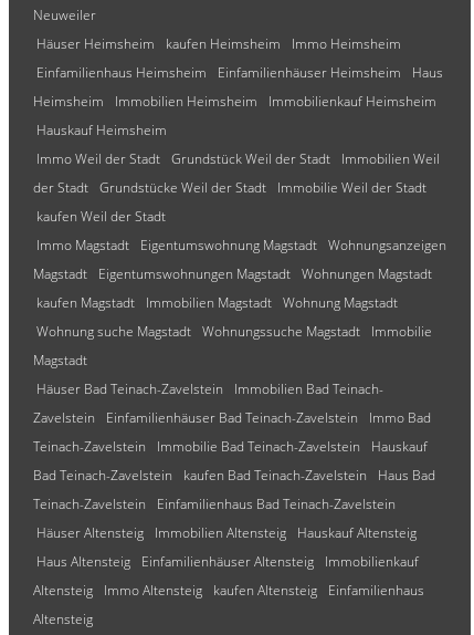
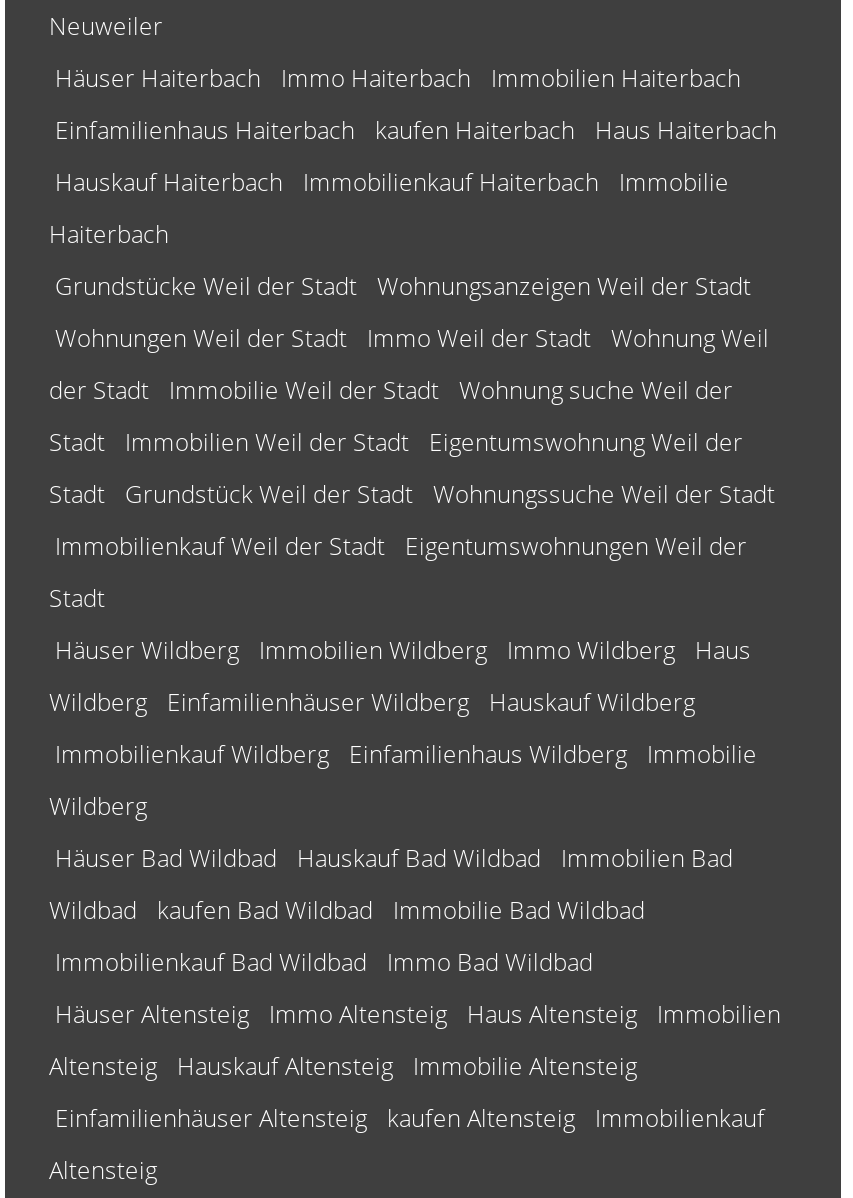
[33,34,446,600] Häuser Heimsheim kaufen Heimsheim Immo Heimsheim | Einfamilienhaus Heimsheim Einfamilienhäuser Heimsheim Haus | Heimsheim Immobilien Heimsheim Immobilienkauf Heimsheim | Hauskauf Heimsheim | Immo Weil der Stadt Grundstück Weil der Stadt Immobilien Weil | der Stadt Grundstücke Weil der Stadt Immobilie Weil der Stadt | kaufen Weil der Stadt | Immo Magstadt Eigentumswohnung Magstadt Wohnungsanzeigen | Magstadt Eigentumswohnungen Magstadt Wohnungen Magstadt | kaufen Magstadt Immobilien Magstadt Wohnung Magstadt | Wohnung suche Magstadt Wohnungssuche Magstadt Immobilie | Magstadt | Häuser Bad Teinach-Zavelstein Immobilien Bad Teinach- | Zavelstein Einfamilienhäuser Bad Teinach-Zavelstein Immo Bad | Teinach-Zavelstein Immobilie Bad Teinach-Zavelstein Hauskauf | Bad Teinach-Zavelstein kaufen Bad Teinach-Zavelstein Haus Bad | Teinach-Zavelstein Einfamilienhaus Bad Teinach-Zavelstein | Häuser Altensteig Immobilien Altensteig Hauskauf Altensteig | Haus Altensteig Einfamilienhäuser Altensteig Immobilienkauf | Altensteig Immo Altensteig kaufen Altensteig Einfamilienhaus -> [49,61,781,1135] Häuser Haiterbach Immo Haiterbach Immobilien Haiterbach | Einfamilienhaus Haiterbach kaufen Haiterbach Haus Haiterbach | Hauskauf Haiterbach Immobilienkauf Haiterbach Immobilie | Haiterbach | Grundstücke Weil der Stadt Wohnungsanzeigen Weil der Stadt | Wohnungen Weil der Stadt Immo Weil der Stadt Wohnung Weil | der Stadt Immobilie Weil der Stadt Wohnung suche Weil der | Stadt Immobilien Weil der Stadt Eigentumswohnung Weil der | Stadt Grundstück Weil der Stadt Wohnungssuche Weil der Stadt | Immobilienkauf Weil der Stadt Eigentumswohnungen Weil der | Stadt | Häuser Wildberg Immobilien Wildberg Immo Wildberg Haus | Wildberg Einfamilienhäuser Wildberg Hauskauf Wildberg | Immobilienkauf Wildberg Einfamilienhaus Wildberg Immobilie | Wildberg | Häuser Bad Wildbad Hauskauf Bad Wildbad Immobilien Bad | Wildbad kaufen Bad Wildbad Immobilie Bad Wildbad | Immobilienkauf Bad Wildbad Immo Bad Wildbad | Häuser Altensteig Immo Altensteig Haus Altensteig Immobilien | Altensteig Hauskauf Altensteig Immobilie Altensteig | Einfamilienhäuser Altensteig kaufen Altensteig Immobilienkauf

